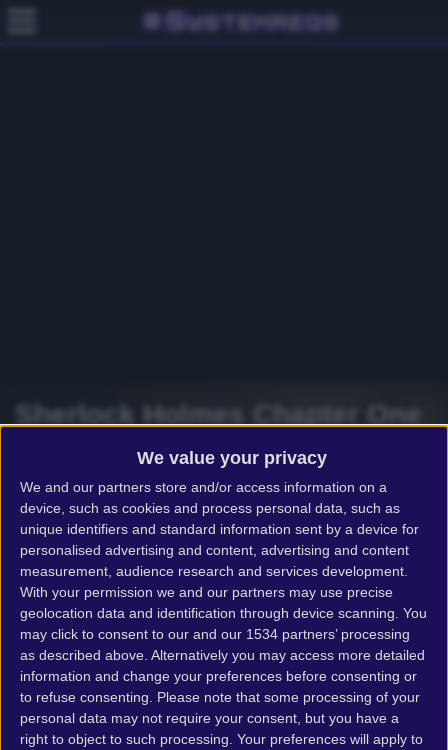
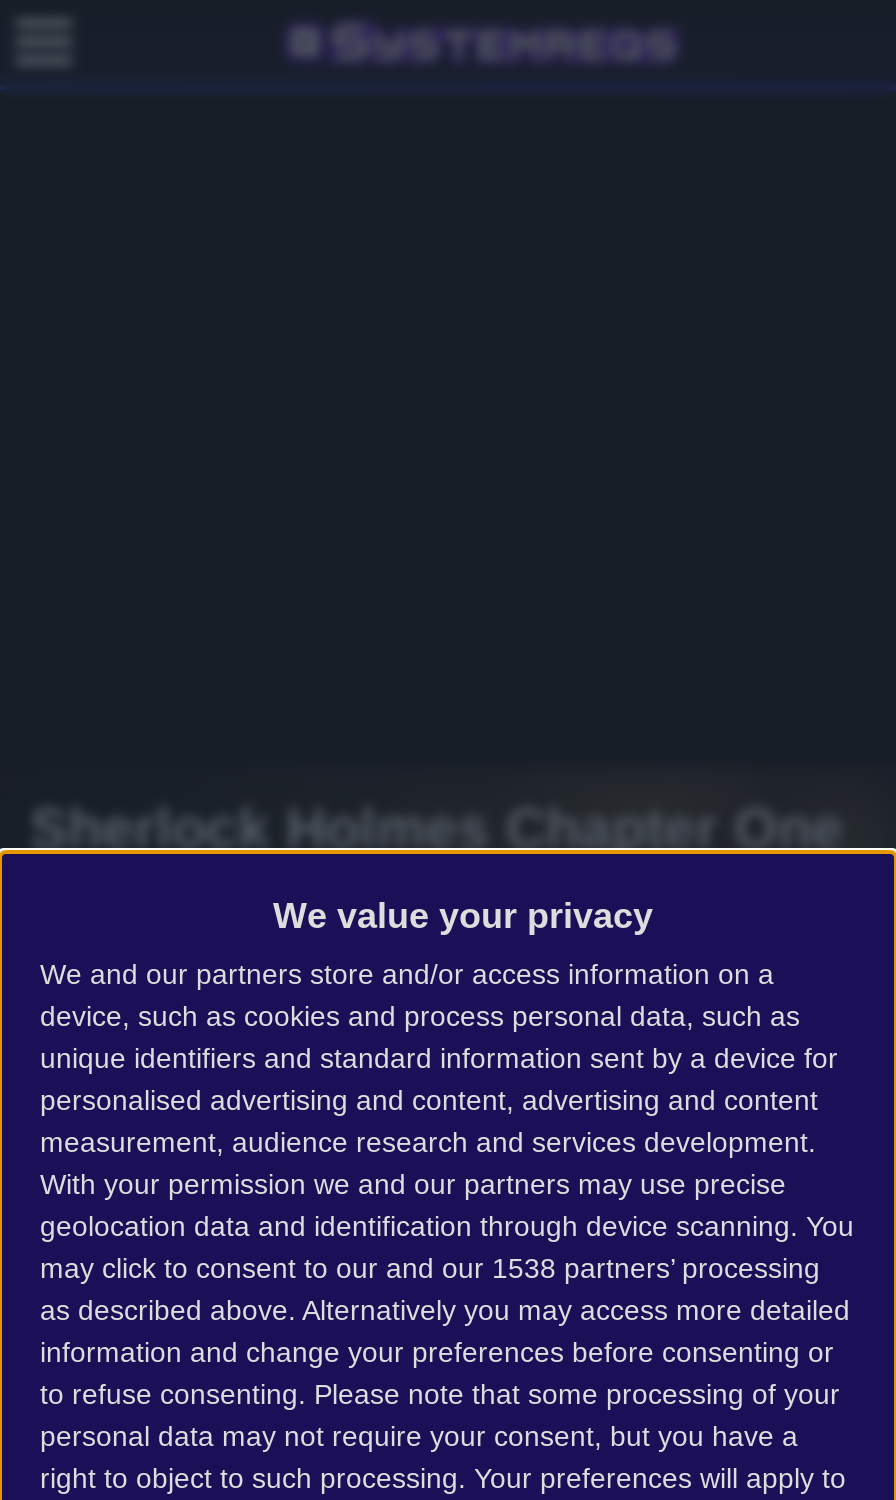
[20,626,410,642] may click to consent to our and our 1534 partners’ processing -> [40,1251,820,1283] may click to consent to our and our 1538 partners’ processing

